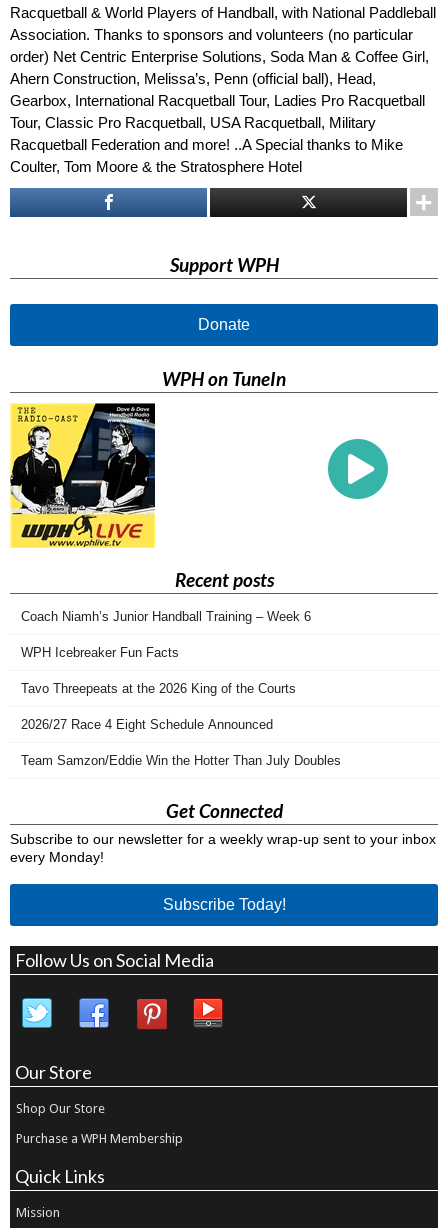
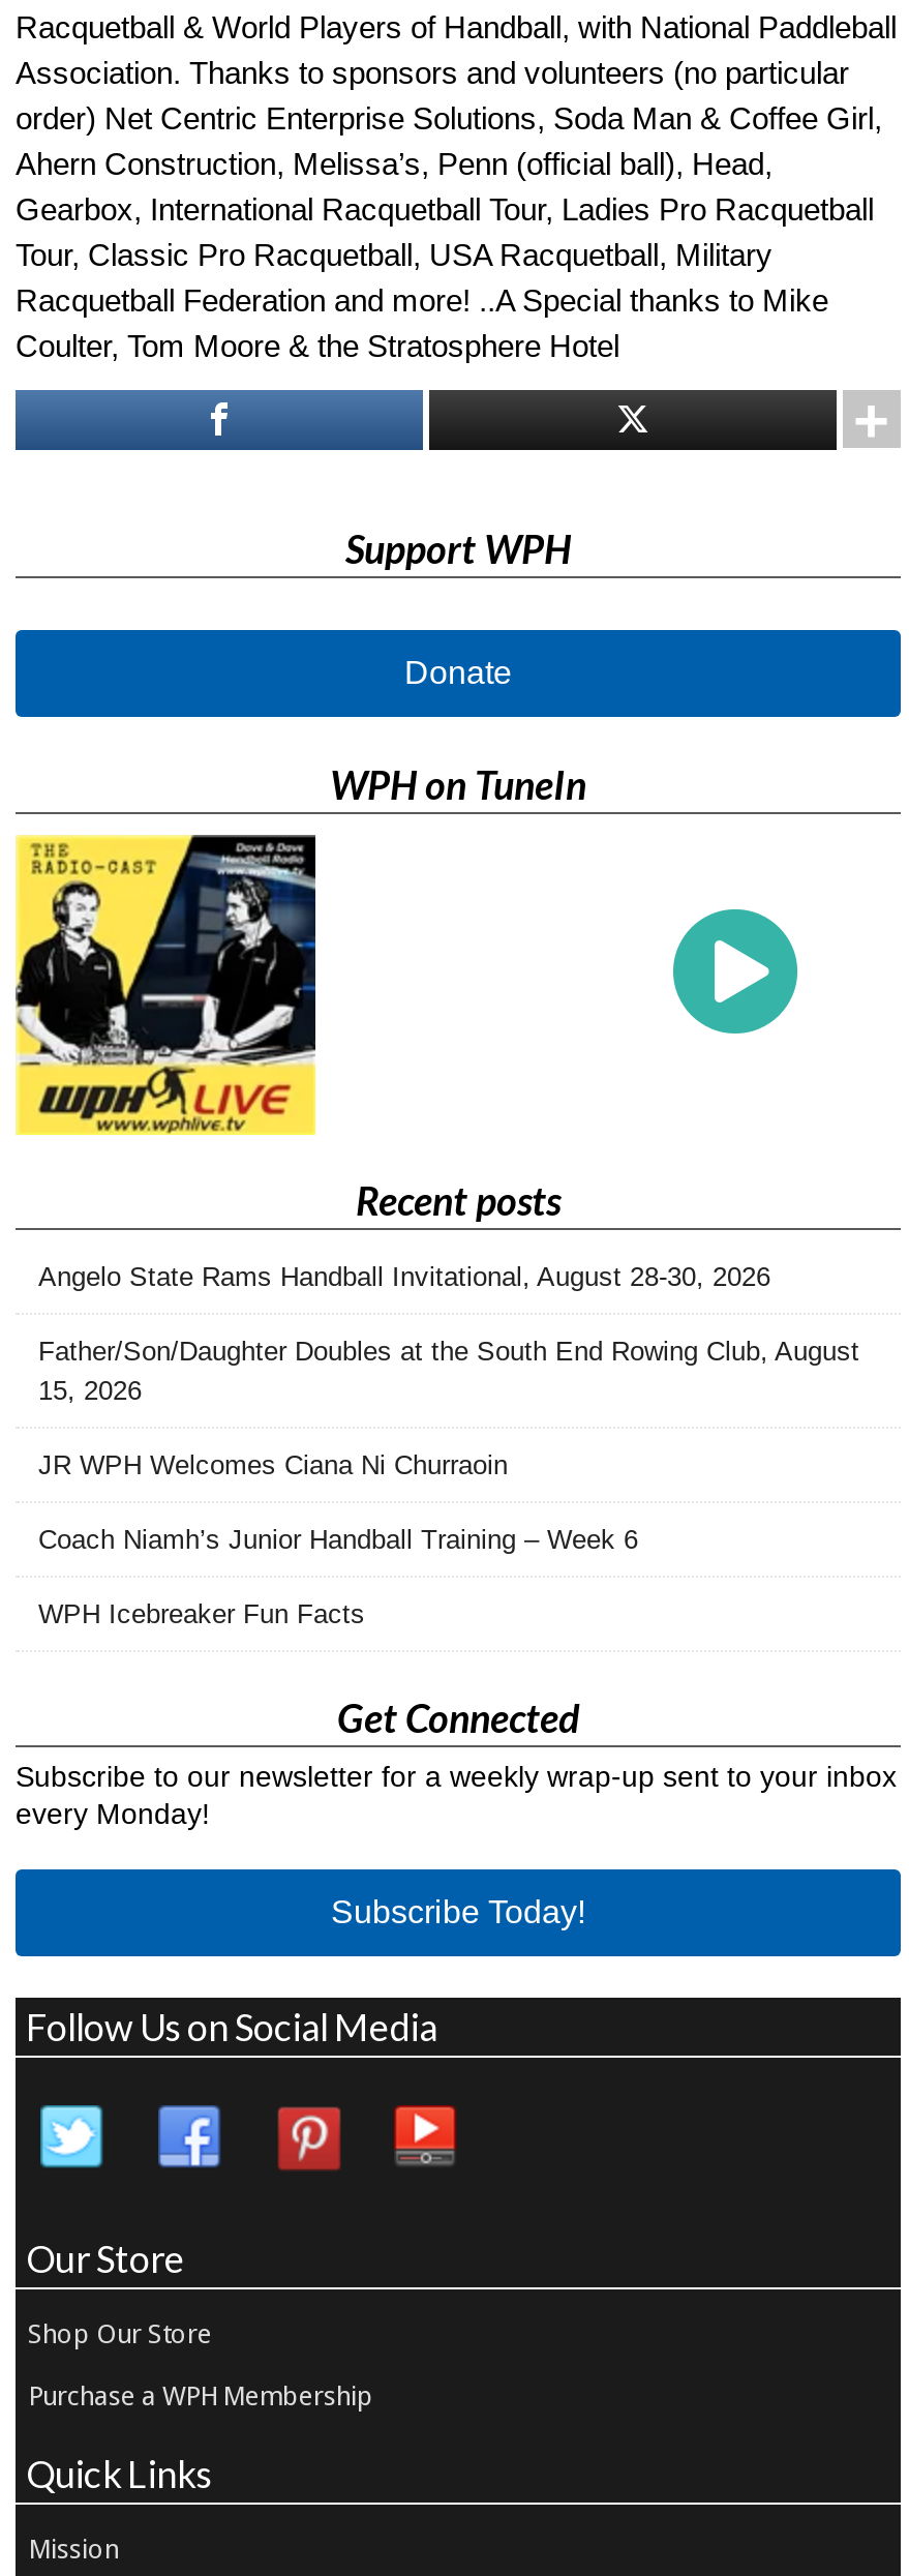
none -> [38,1260,859,1479] Angelo State Rams Handball Invitational, August 28-30, 2026 | Father/Son/Daughter Doubles at the South End Rowing Club, August | 15, 2026 | JR WPH Welcomes Ciana Ni Churraoin
moved [21,609,311,660] -> [38,1522,638,1628]: Coach Niamh’s Junior Handball Training – Week 6 | WPH Icebreaker Fun Facts
[21,681,341,768] Tavo Threepeats at the 2026 King of the Courts | 2026/27 Race 4 Eight Schedule Announced | Team Samzon/Eddie Win the Hotter Than July Doubles -> none

